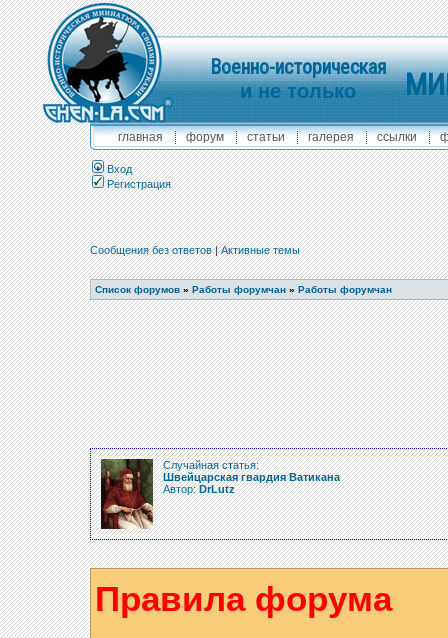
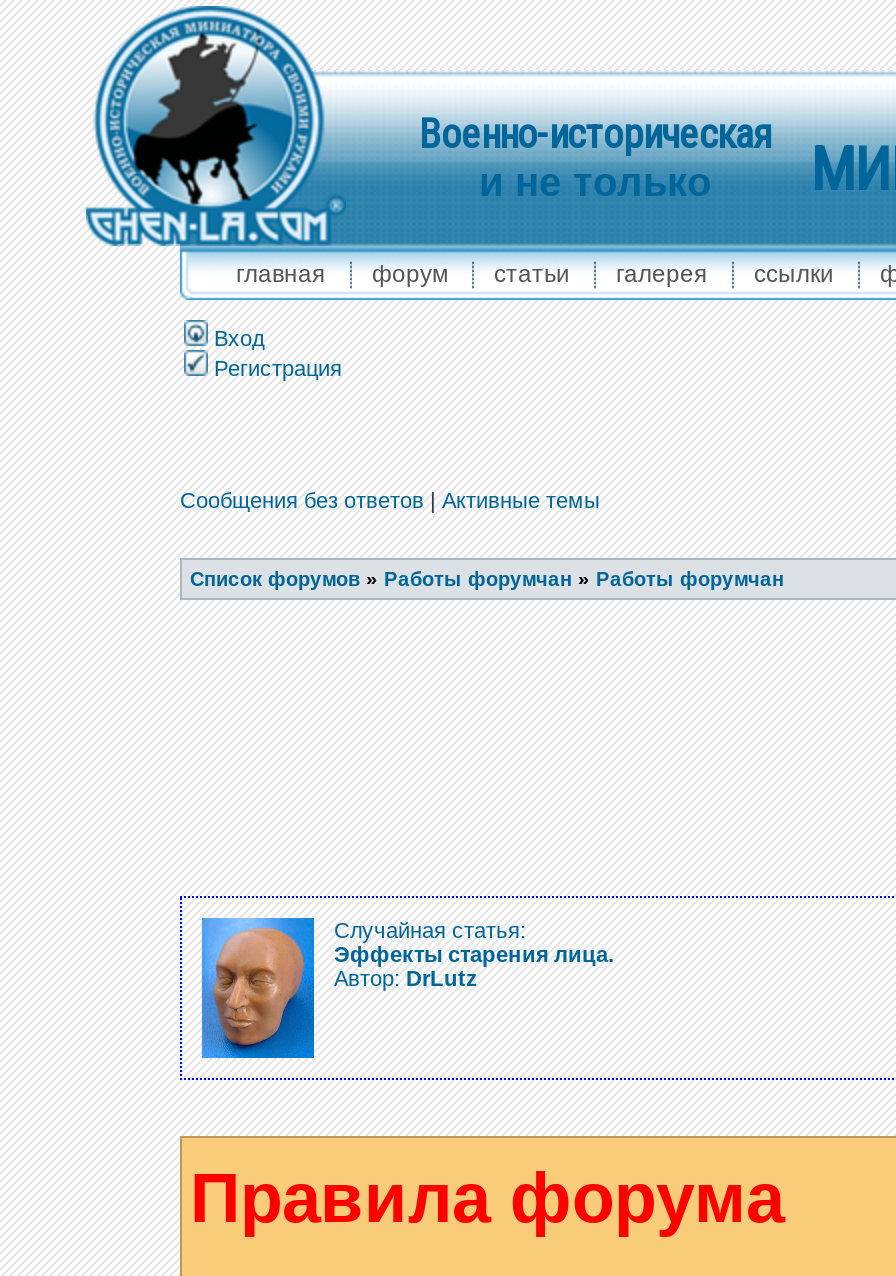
[100,458,340,530] [image] | Швейцарская гвардия Ватикана -> [200,916,614,1060] [image] | Эффекты старения лица.

